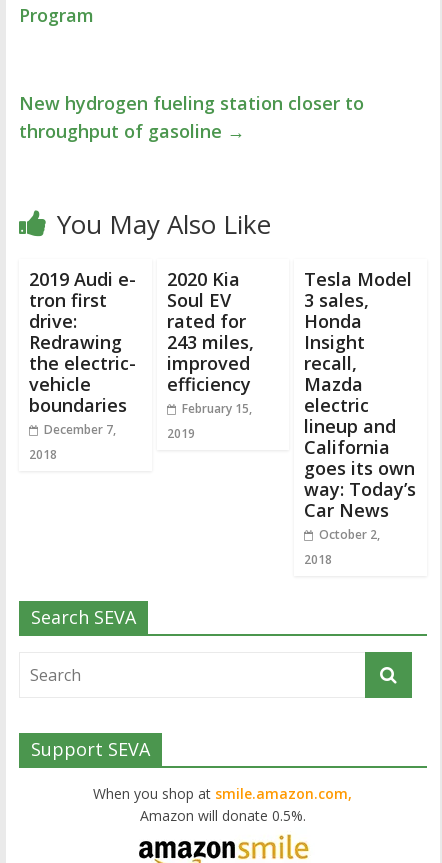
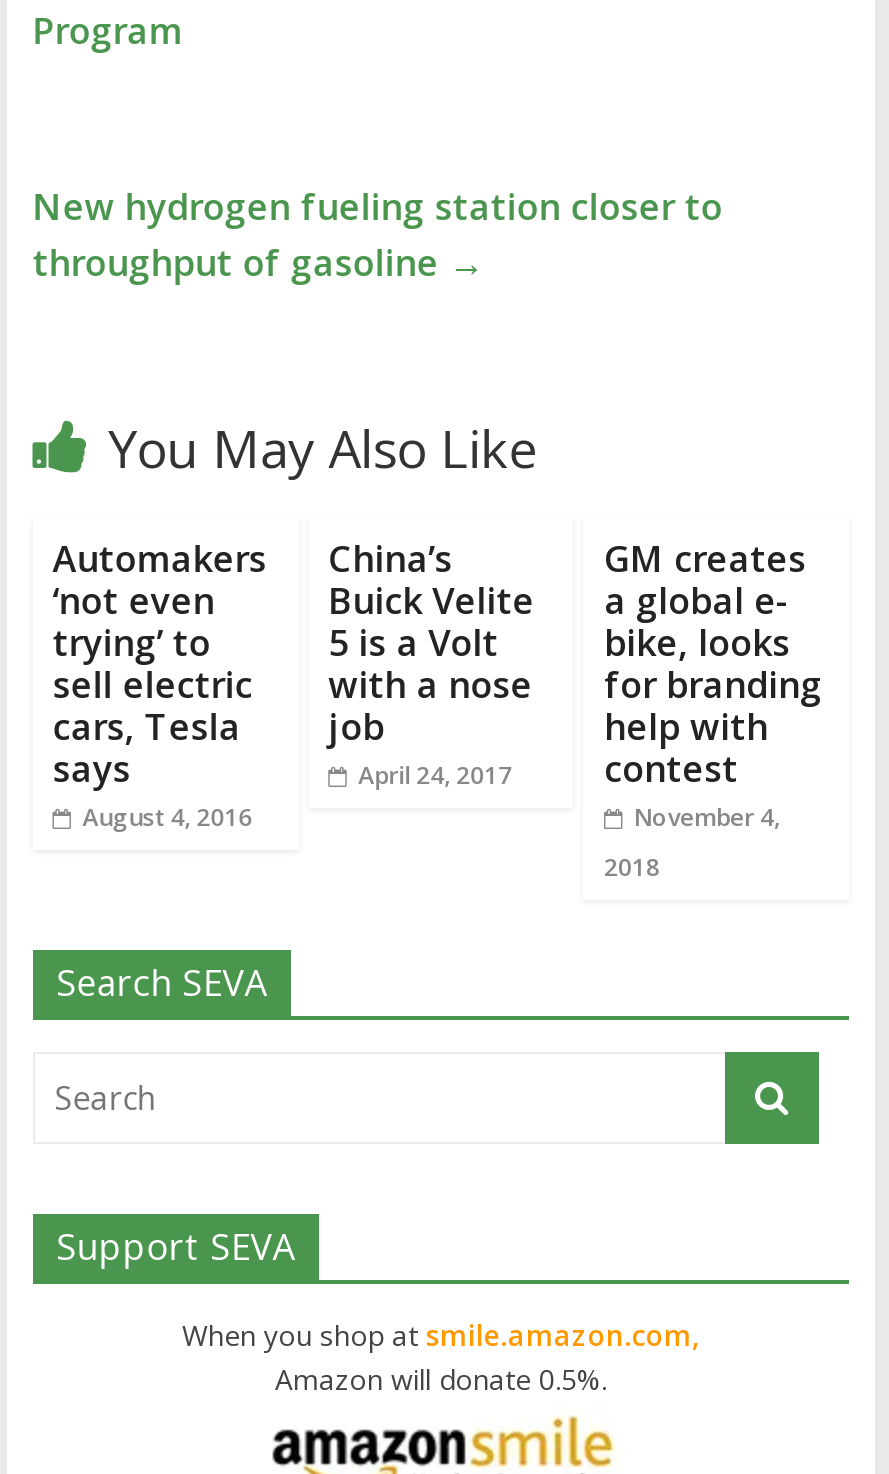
[29,267,136,463] 2019 Audi e- | tron first | drive: | Redrawing | the electric- | vehicle | boundaries | December 7, | 2018 -> [53,534,267,834] Automakers | ‘not even | trying’ to | sell electric | cars, Tesla | says | August 4, 2016
[167,267,254,442] 2020 Kia | Soul EV | rated for | 243 miles, | improved | efficiency | February 15, | 2019 -> [328,534,534,792] China’s | Buick Velite | 5 is a Volt | with a nose | job | April 24, 2017
[304,267,416,543] Tesla Model | 3 sales, | Honda | Insight | recall, | Mazda | electric | lineup and | California | goes its own | way: Today’s | Car News | October 2, -> [604,534,822,834] GM creates | a global e- | bike, looks | for branding | help with | contest | November 4,

